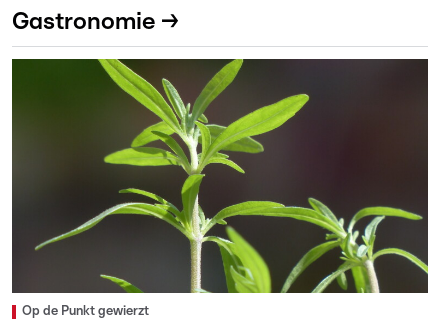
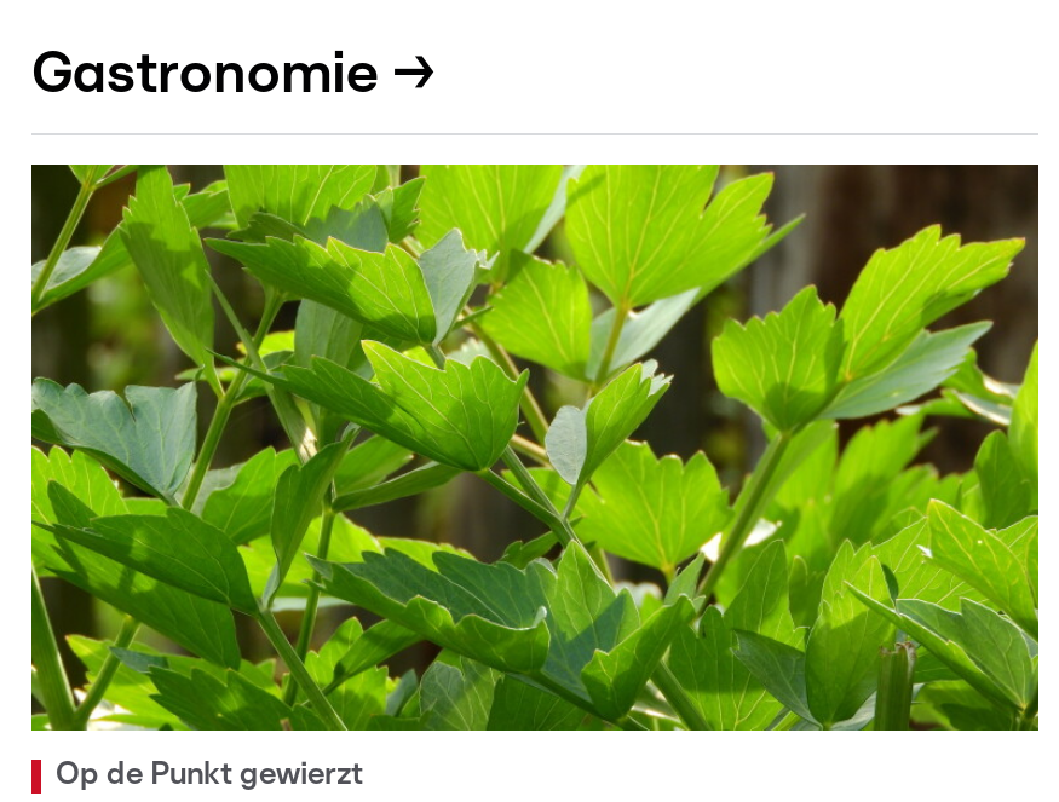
[11,58,429,294] [image] -> [29,162,1041,733] [image]

